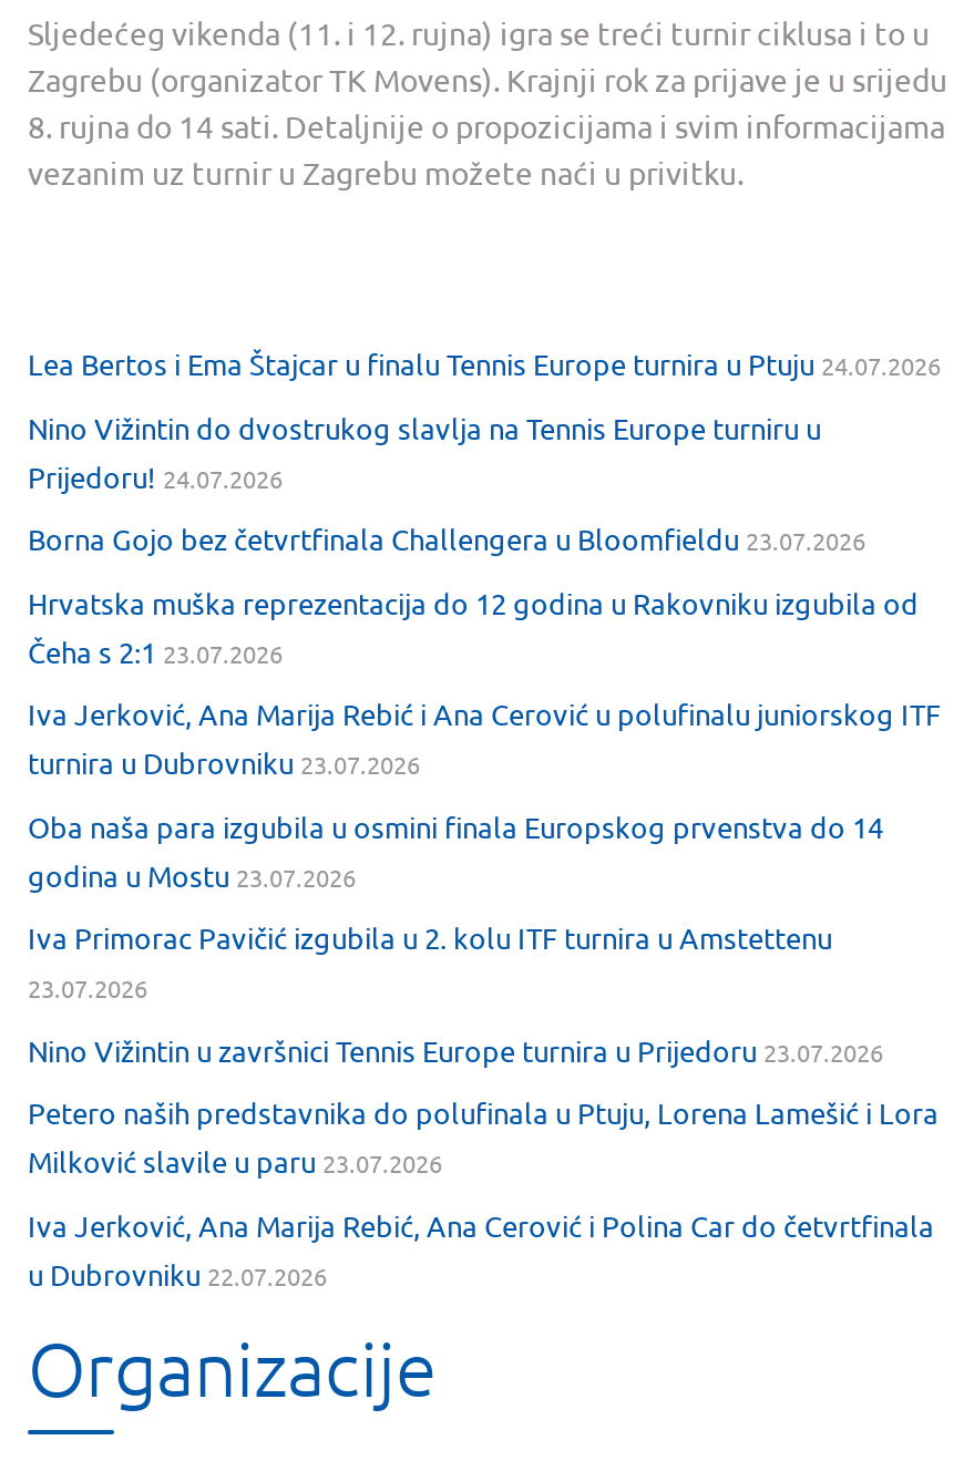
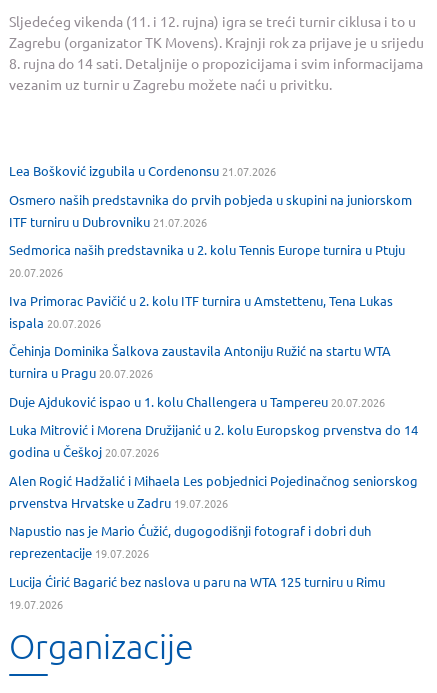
[28,344,941,382] Lea Bertos i Ema Štajcar u finalu Tennis Europe turnira u Ptuju 24.07.2026 -> [9,162,276,179] Lea Bošković izgubila u Cordenonsu 21.07.2026
[28,408,821,494] Nino Vižintin do dvostrukog slavlja na Tennis Europe turniru u | Prijedoru! 24.07.2026 -> [9,190,412,229] Osmero naših predstavnika do prvih pobjeda u skupini na juniorskom | ITF turniru u Dubrovniku 21.07.2026
[28,519,865,557] Borna Gojo bez četvrtfinala Challengera u Bloomfieldu 23.07.2026 -> [9,241,405,280] Sedmorica naših predstavnika u 2. kolu Tennis Europe turnira u Ptuju | 20.07.2026
[28,583,919,669] Hrvatska muška reprezentacija do 12 godina u Rakovniku izgubila od | Čeha s 2:1 23.07.2026 -> [9,291,393,330] Iva Primorac Pavičić u 2. kolu ITF turnira u Amstettenu, Tena Lukas | ispala 20.07.2026
[28,695,941,781] Iva Jerković, Ana Marija Rebić i Ana Cerović u polufinalu juniorskog ITF | turnira u Dubrovniku 23.07.2026 -> [9,342,391,381] Čehinja Dominika Šalkova zaustavila Antoniju Ružić na startu WTA | turnira u Pragu 20.07.2026
[28,806,883,893] Oba naša para izgubila u osmini finala Europskog prvenstva do 14 | godina u Mostu 23.07.2026 -> [9,392,385,409] Duje Ajduković ispao u 1. kolu Challengera u Tampereu 20.07.2026
[28,918,832,1005] Iva Primorac Pavičić izgubila u 2. kolu ITF turnira u Amstettenu | 23.07.2026 -> [9,421,418,460] Luka Mitrović i Morena Družijanić u 2. kolu Europskog prvenstva do 14 | godina u Češkoj 20.07.2026
[28,1030,883,1068] Nino Vižintin u završnici Tennis Europe turnira u Prijedoru 23.07.2026 -> [9,471,418,510] Alen Rogić Hadžalić i Mihaela Les pobjednici Pojedinačnog seniorskog | prvenstva Hrvatske u Zadru 19.07.2026
[28,1093,939,1180] Petero naših predstavnika do polufinala u Ptuju, Lorena Lamešić i Lora | Milković slavile u paru 23.07.2026 -> [9,522,371,561] Napustio nas je Mario Ćužić, dugogodišnji fotograf i dobri duh | reprezentacije 19.07.2026
[28,1205,934,1292] Iva Jerković, Ana Marija Rebić, Ana Cerović i Polina Car do četvrtfinala | u Dubrovniku 22.07.2026 -> [9,572,385,611] Lucija Ćirić Bagarić bez naslova u paru na WTA 125 turniru u Rimu | 19.07.2026

